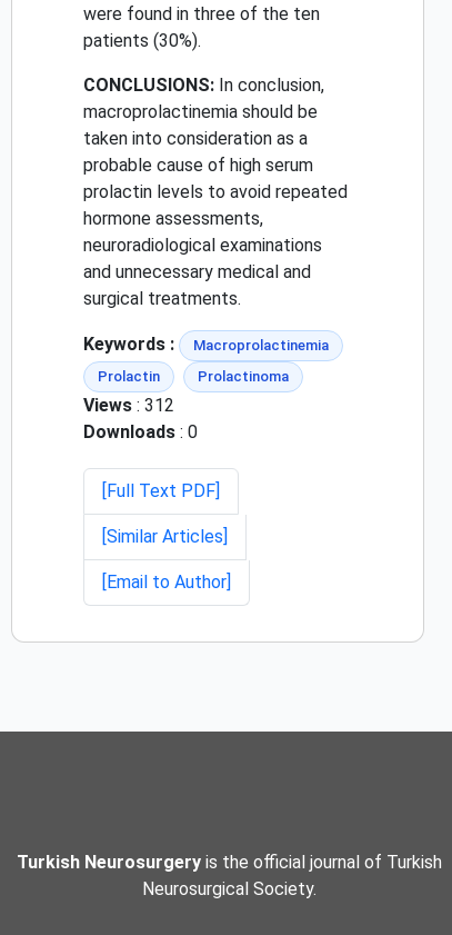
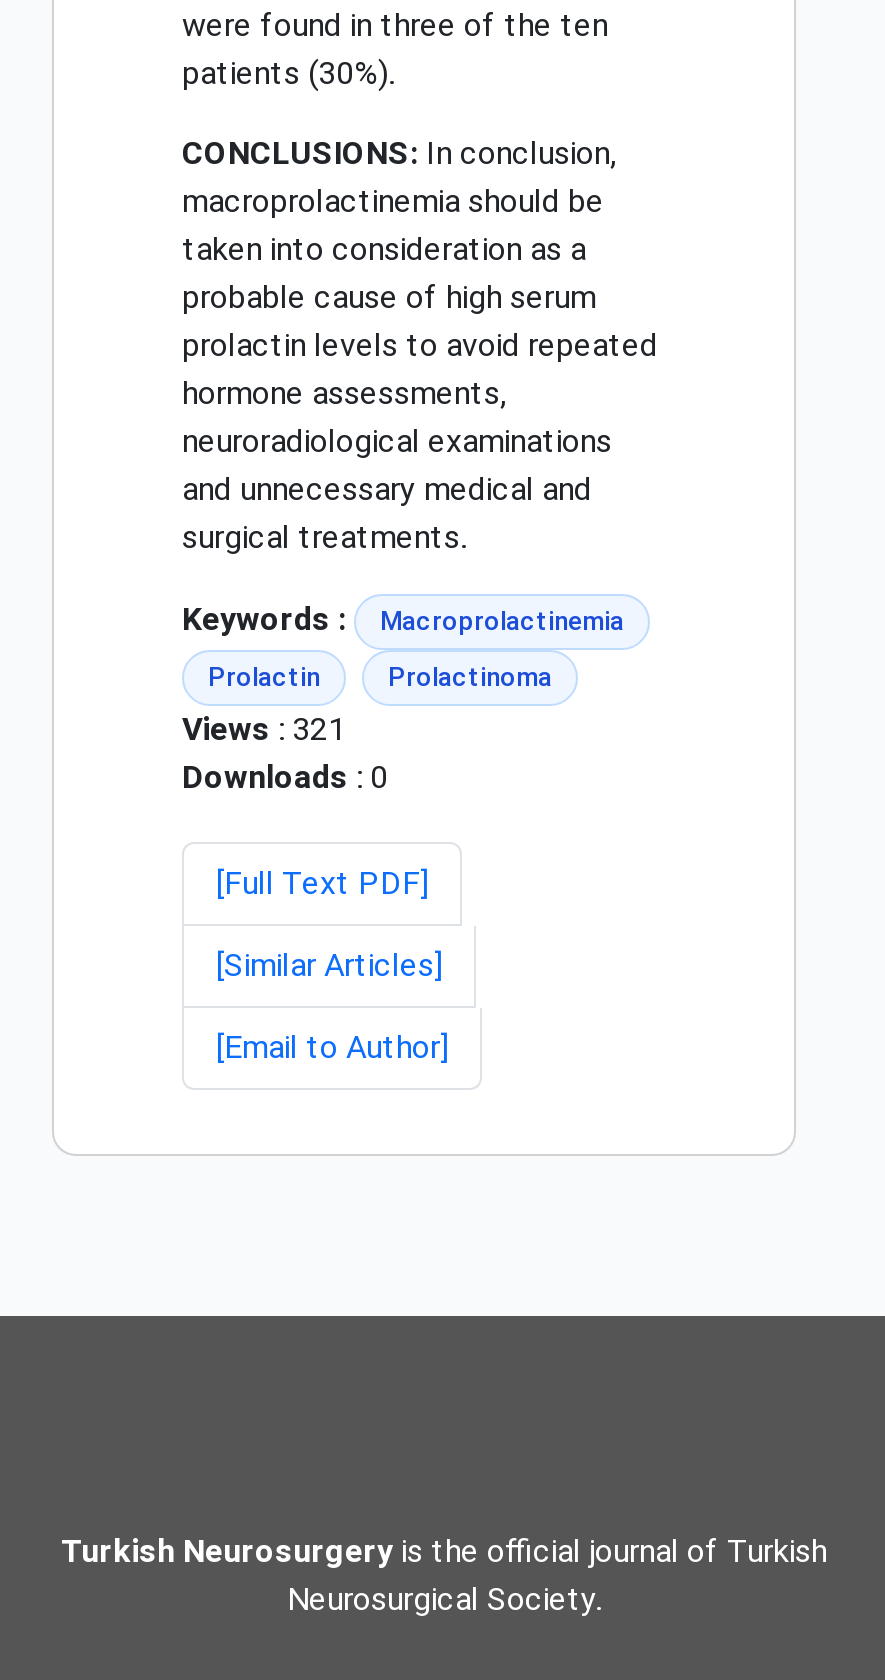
[83,395,174,416] Views: 312 -> [182,711,346,749] Views: 321

